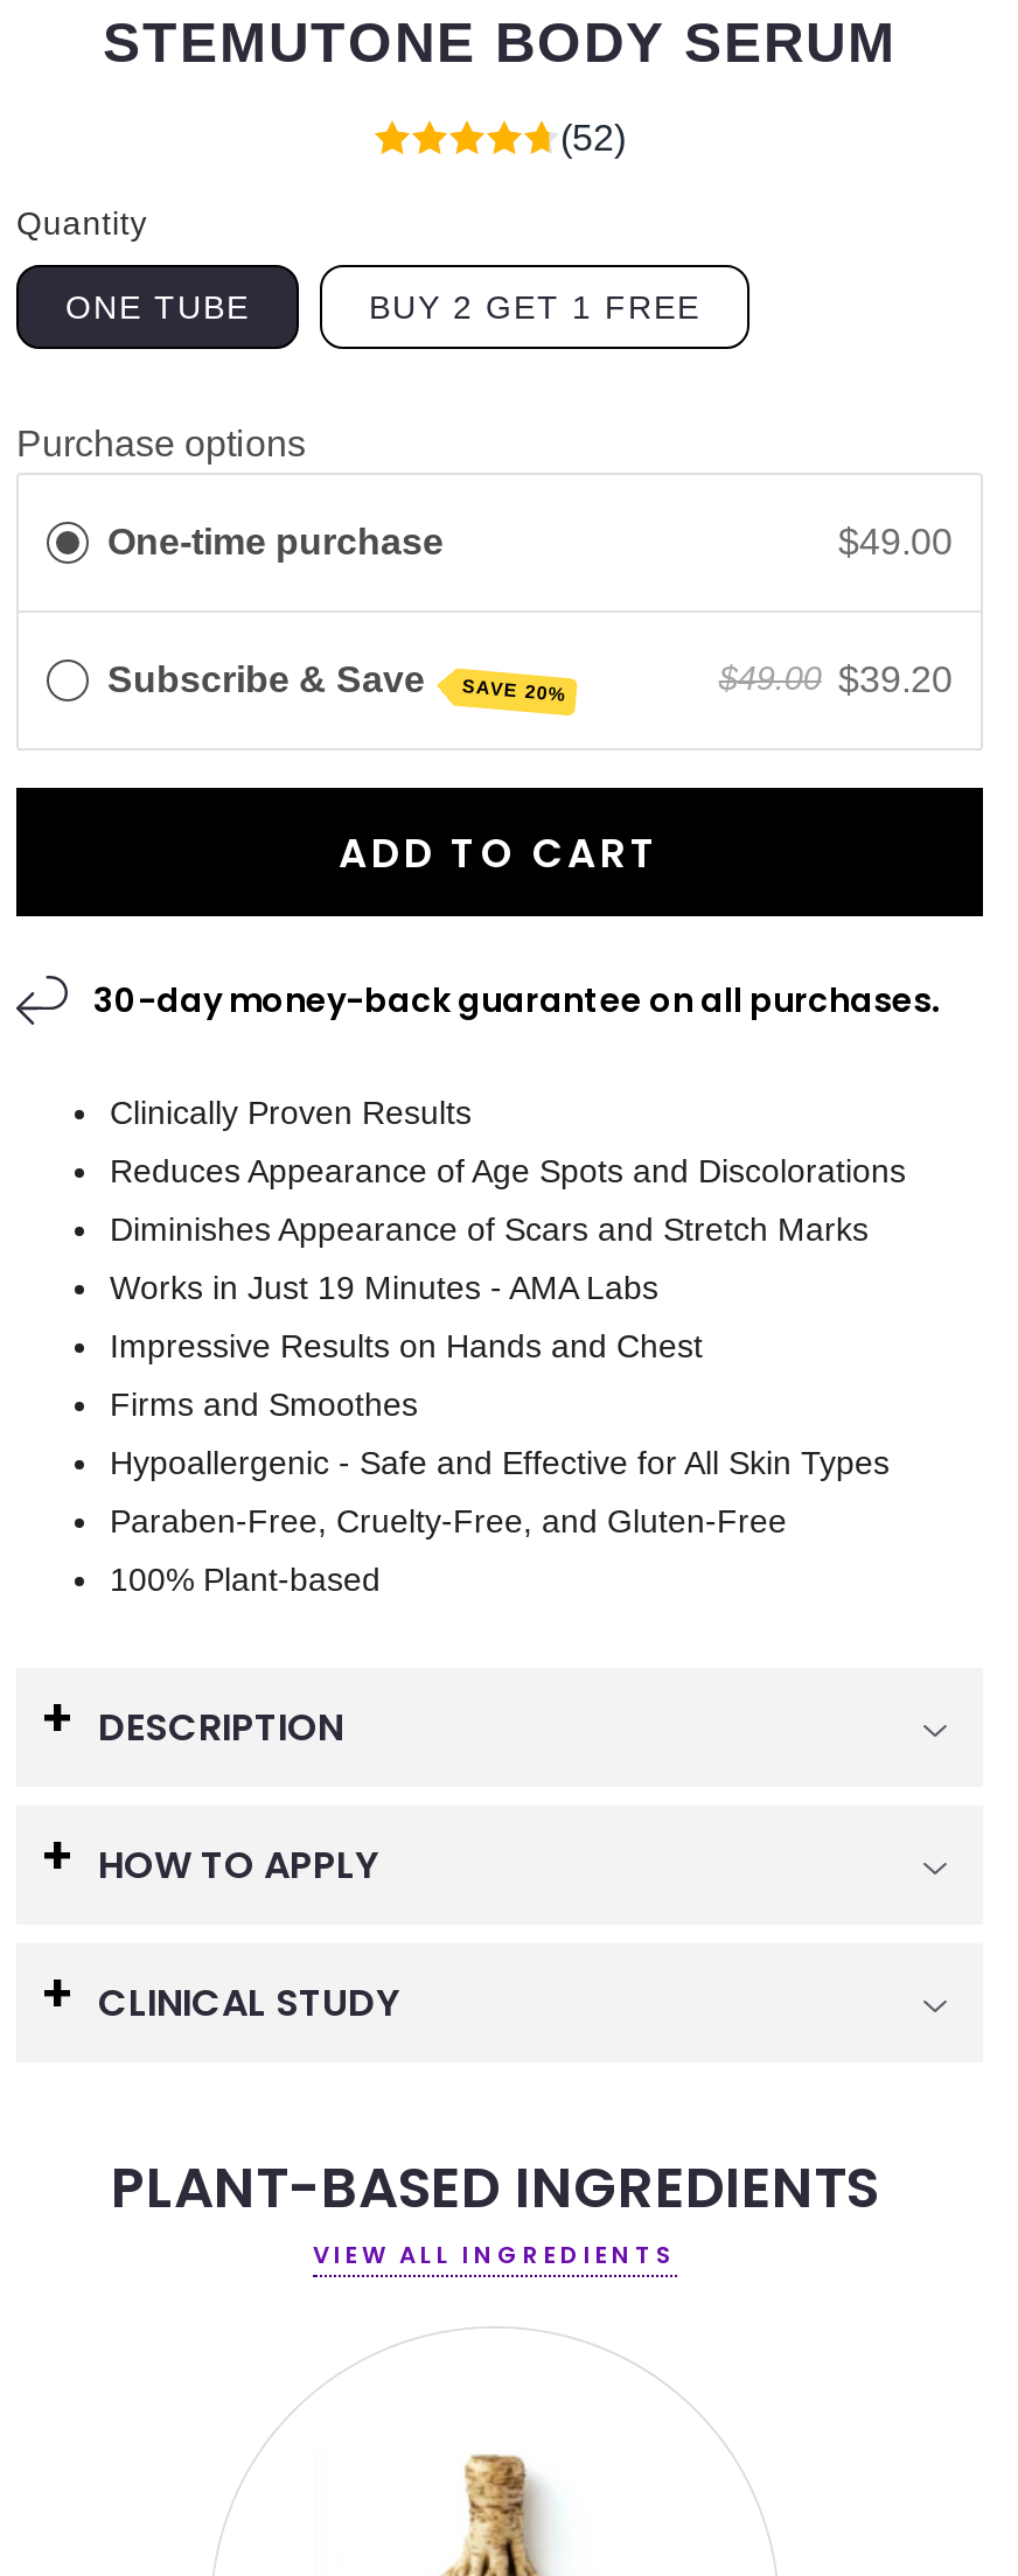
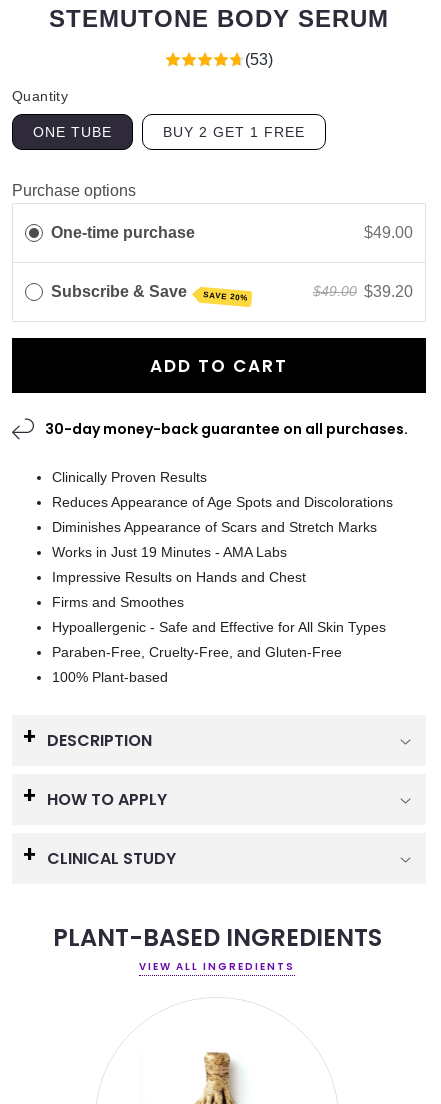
[560,118,626,158] (52) -> [245,51,273,68] (53)

